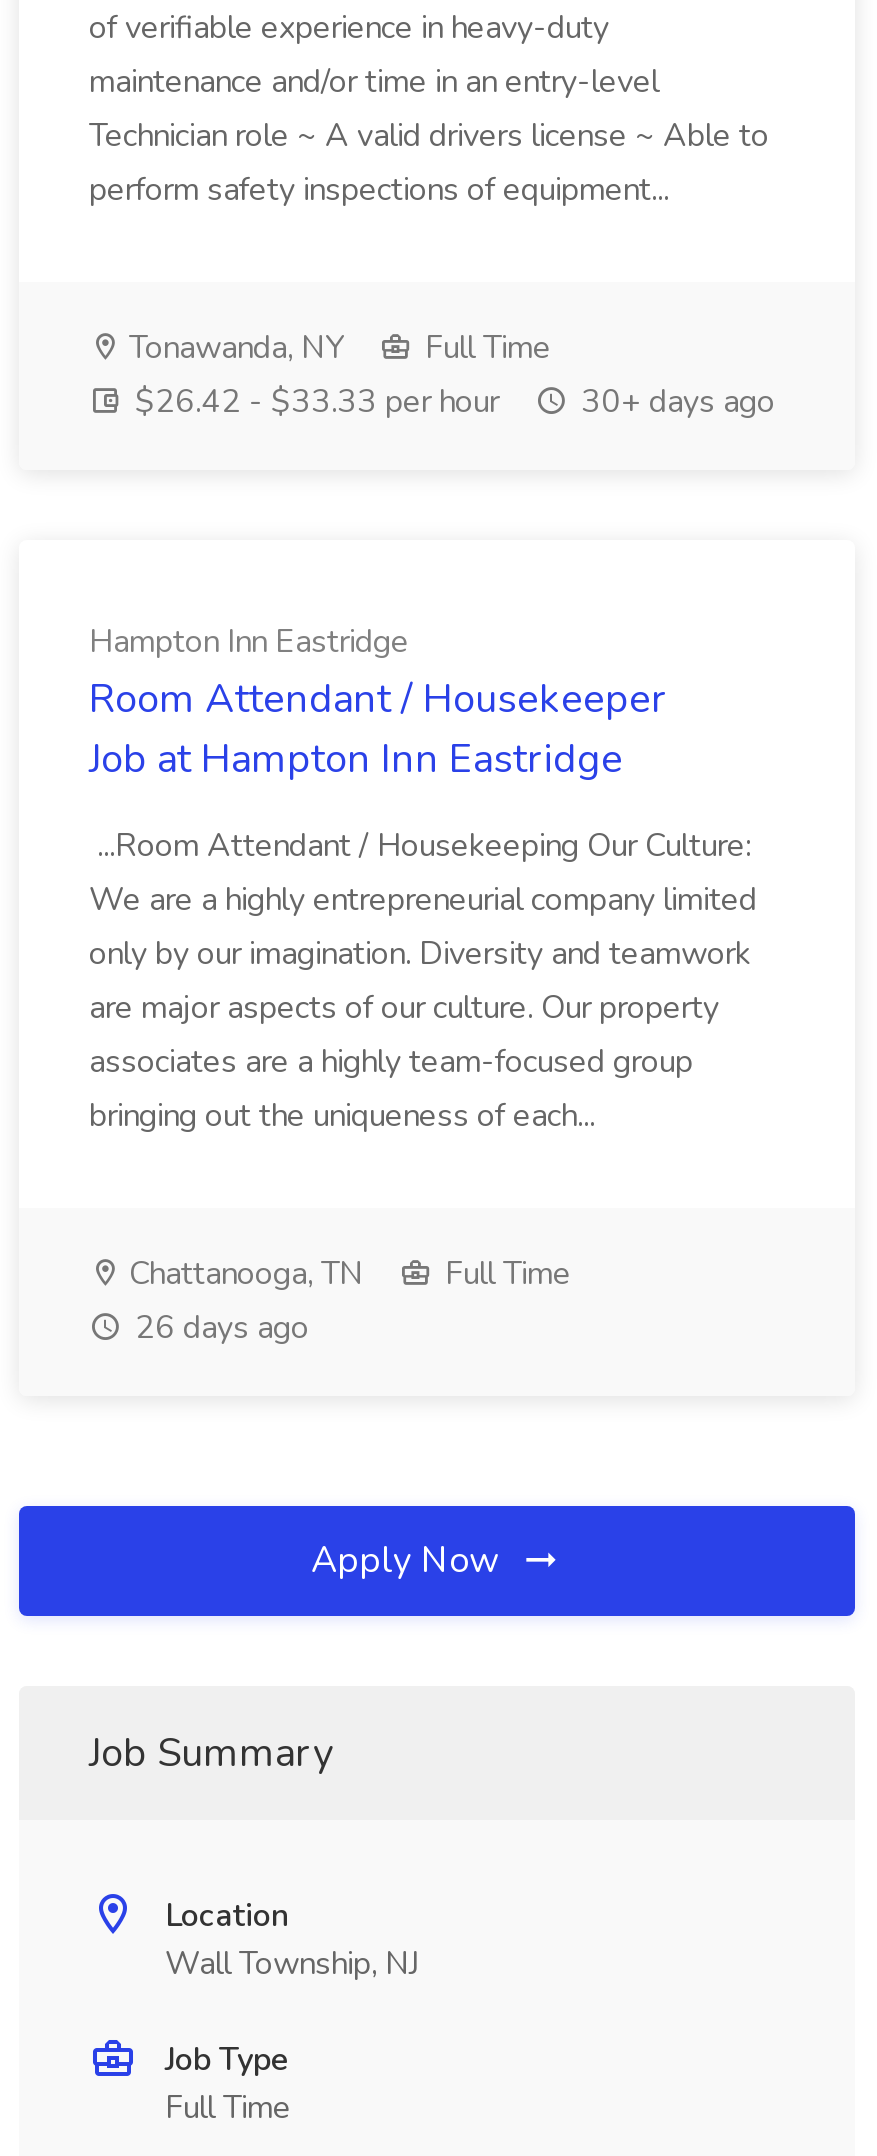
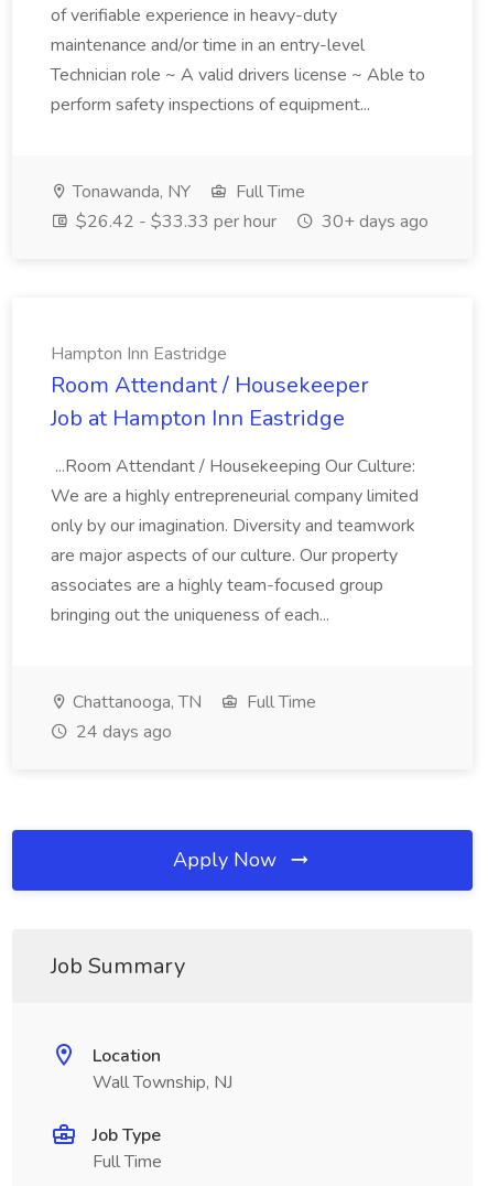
[127,1306,309,1350] 26 days ago -> [72,720,172,744] 24 days ago

